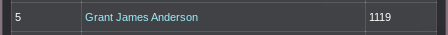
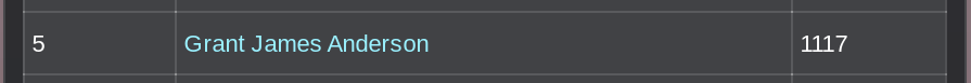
[369,10,391,22] 1119 -> [800,29,848,55] 1117

